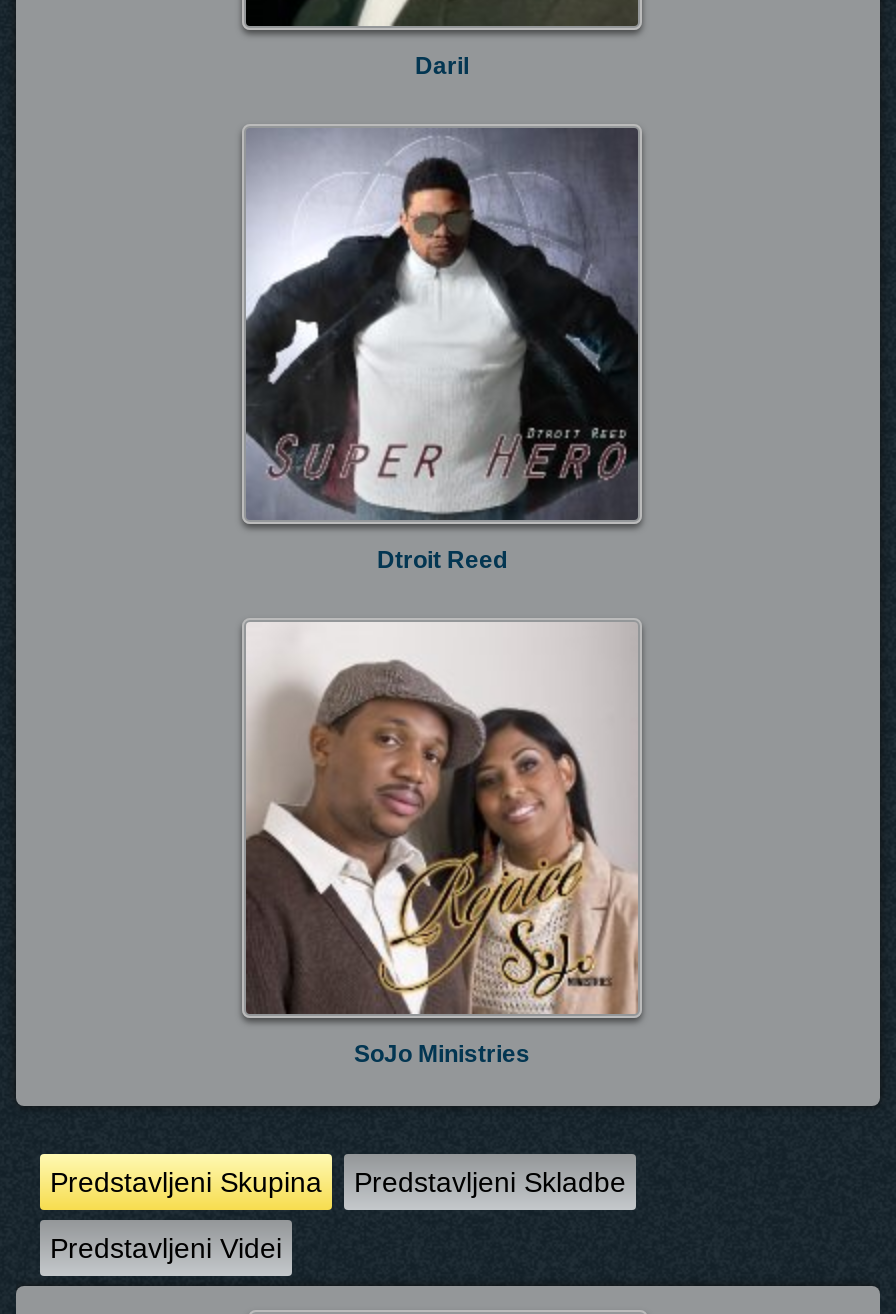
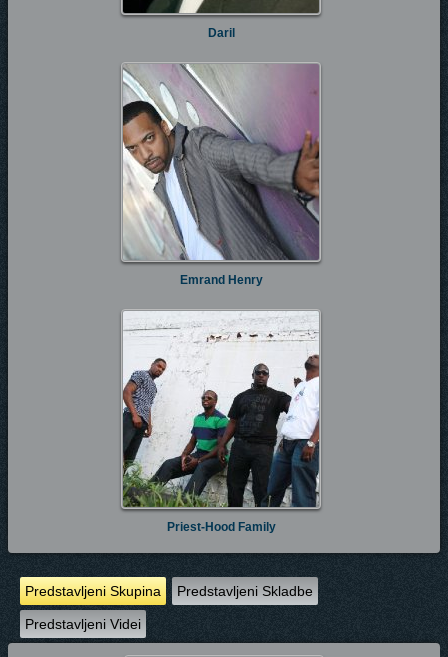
[244,128,640,574] [image] | Dtroit Reed -> [122,64,319,287] [image] | Emrand Henry
[246,624,638,1068] [image] | SoJo Ministries -> [122,311,320,534] [image] | Priest-Hood Family

